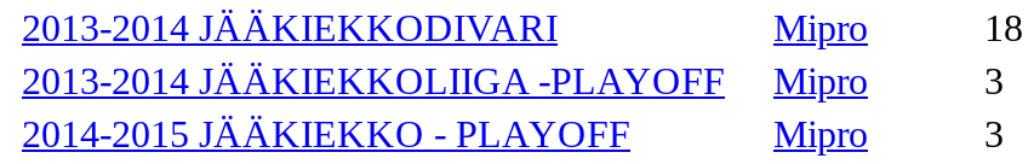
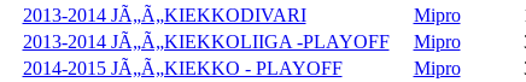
[22,9,558,50] 2013-2014 JÄÄKIEKKODIVARI -> [22,4,306,25] 2013-2014 JÃ„Ã„KIEKKODIVARI
[22,62,725,103] 2013-2014 JÄÄKIEKKOLIIGA -PLAYOFF -> [22,31,389,51] 2013-2014 JÃ„Ã„KIEKKOLIIGA -PLAYOFF
[22,115,630,156] 2014-2015 JÄÄKIEKKO - PLAYOFF -> [22,57,342,78] 2014-2015 JÃ„Ã„KIEKKO - PLAYOFF

